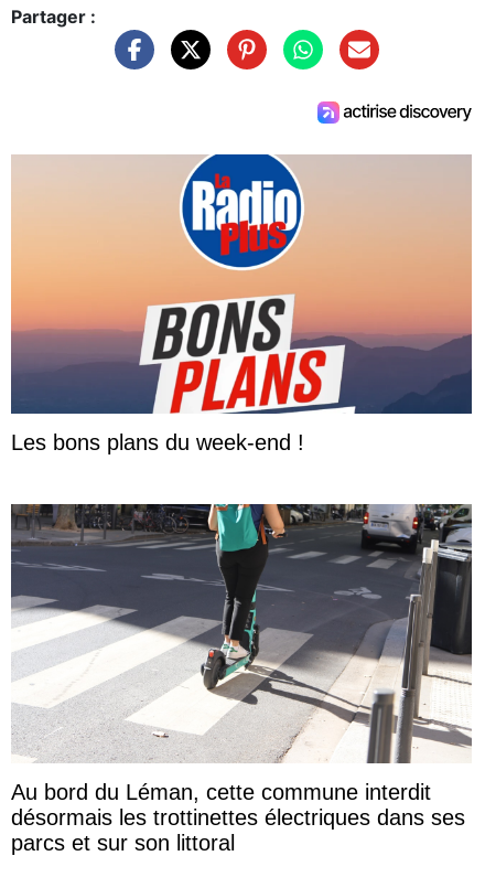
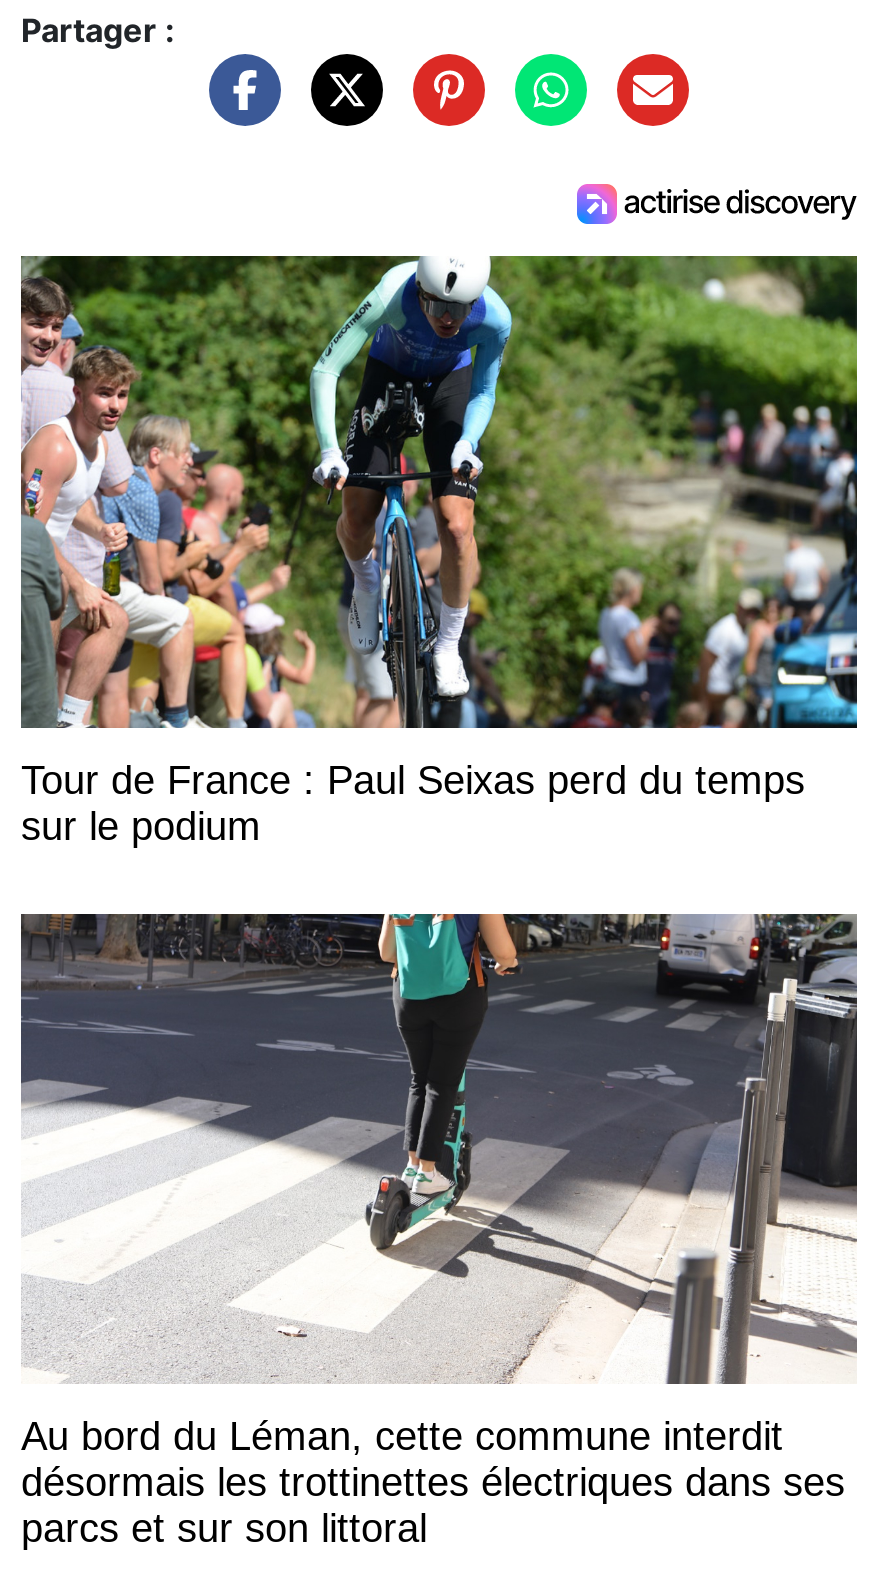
[10,141,473,455] [image] | Les bons plans du week-end ! -> [19,254,859,847] [image] | Tour de France : Paul Seixas perd du temps | sur le podium

